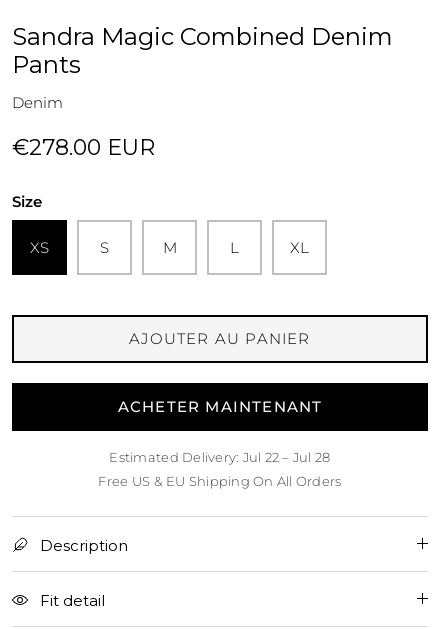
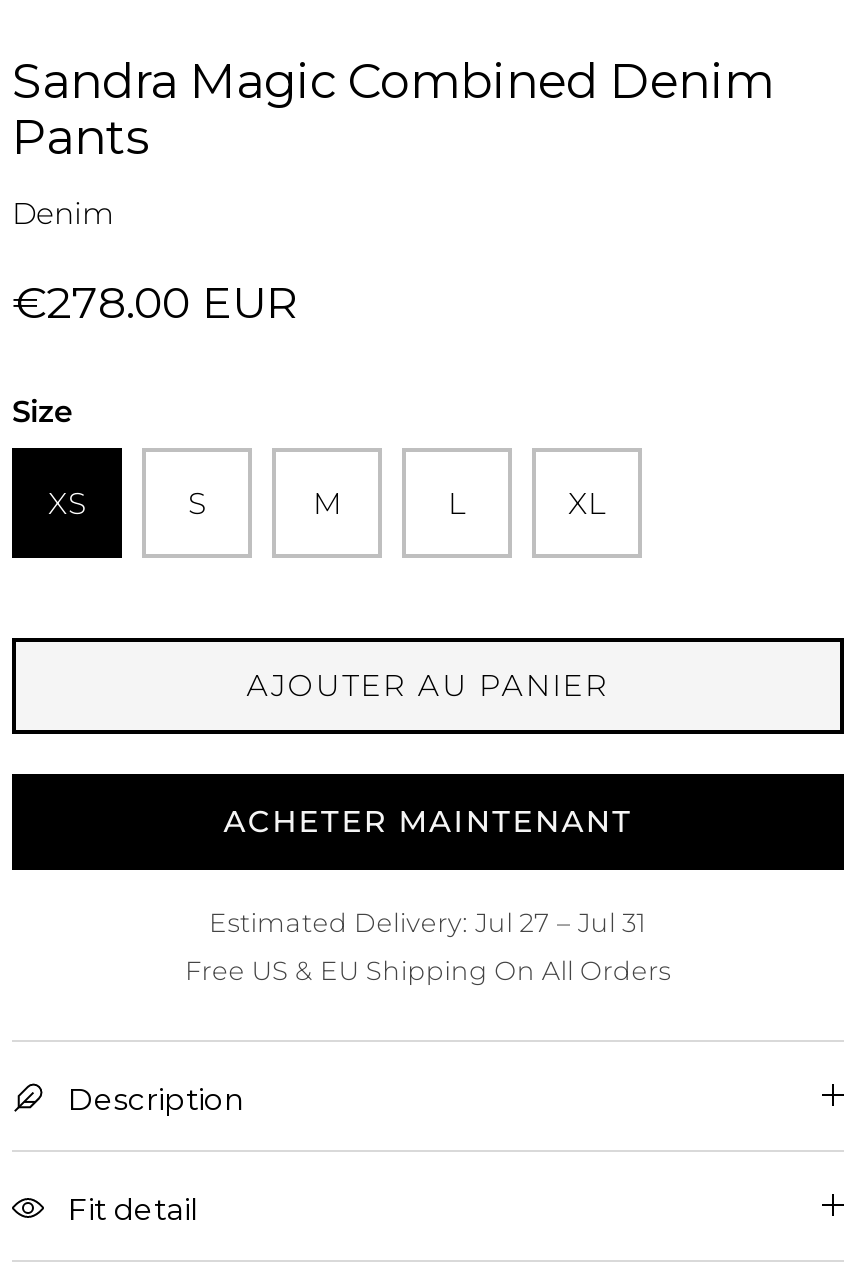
[109,449,330,465] Estimated Delivery: Jul 22 – Jul 28 -> [209,905,647,937] Estimated Delivery: Jul 27 – Jul 31

